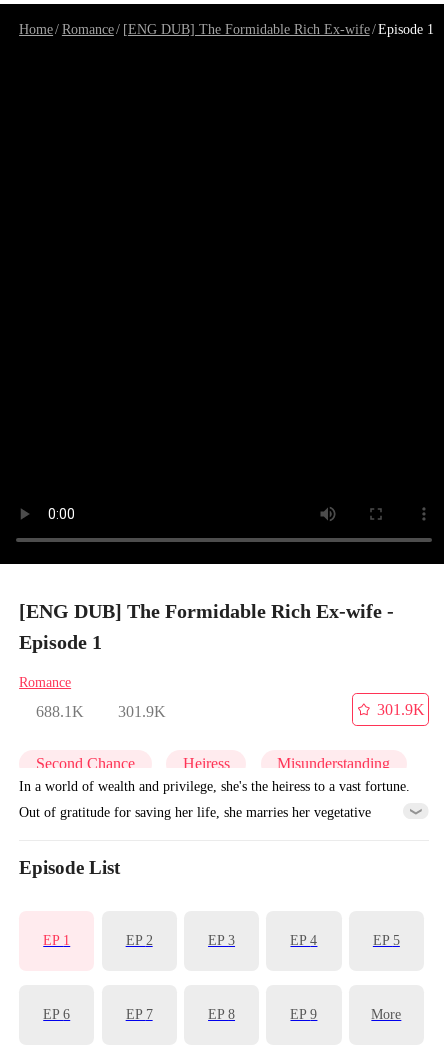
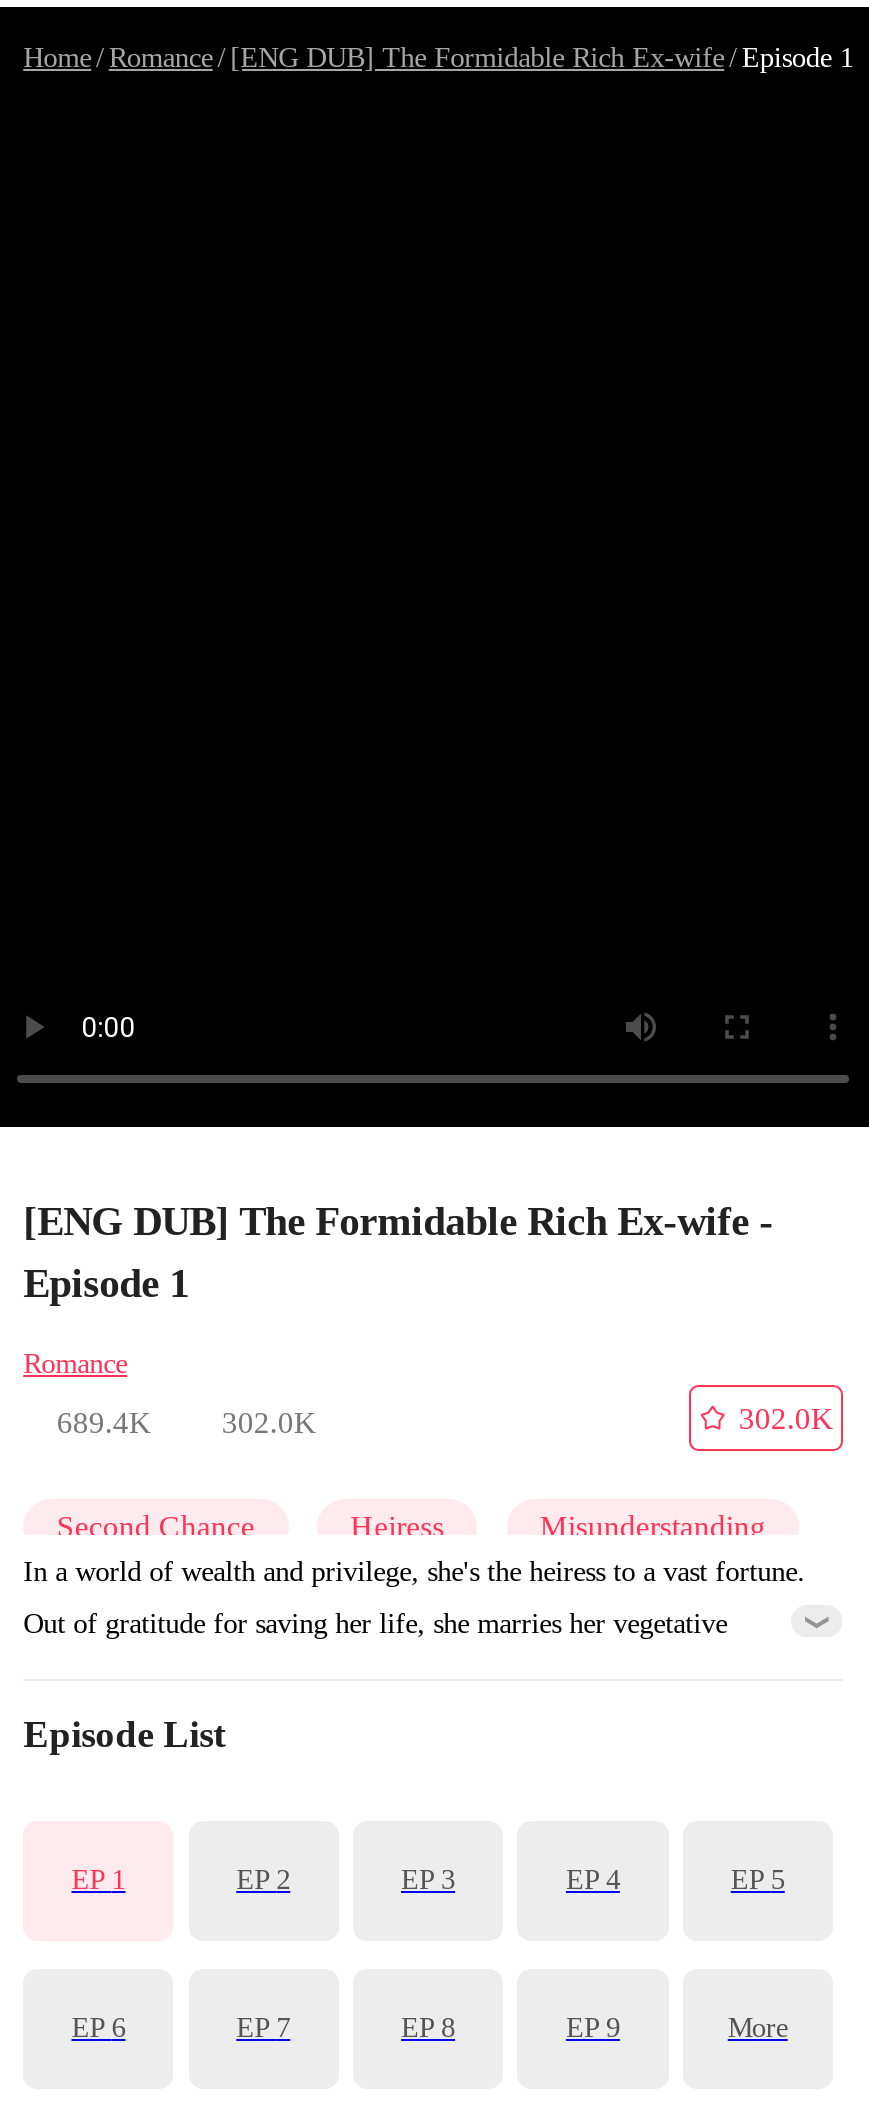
[36,701,425,720] 688.1K | 301.9K | 301.9K -> [57,1401,835,1440] 689.4K | 302.0K | 302.0K

